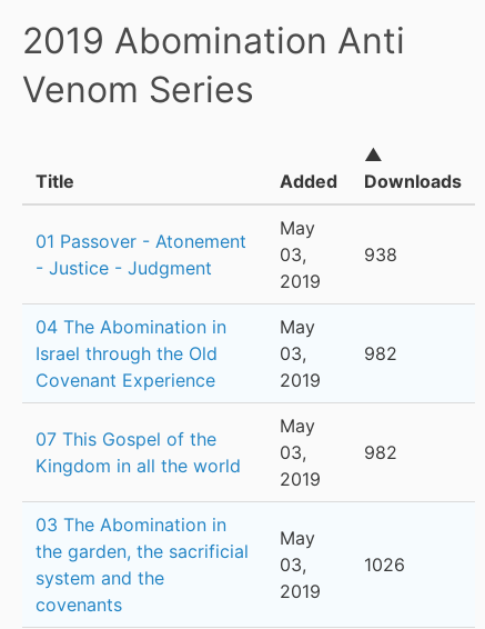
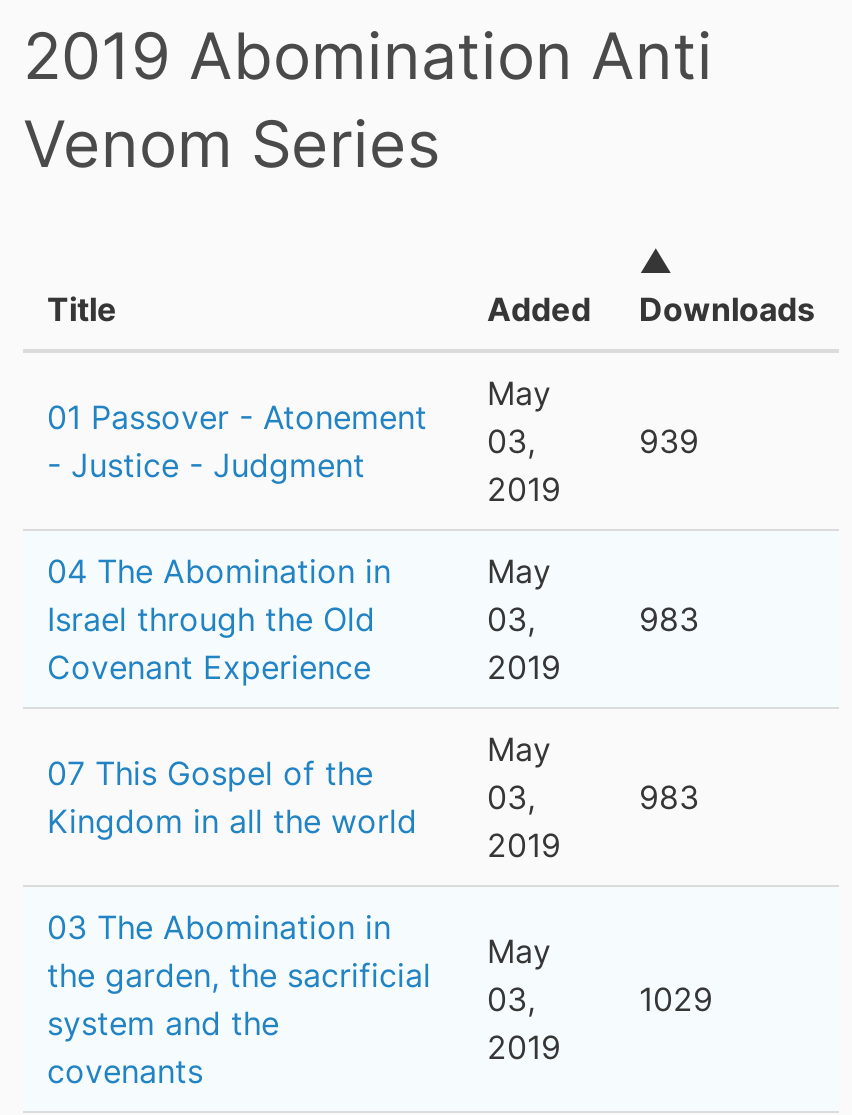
[364,244,397,266] 938 -> [639,422,699,462] 939
[364,343,397,365] 982 -> [639,600,699,640] 983
[364,442,397,464] 982 -> [639,778,699,818] 983
[364,554,405,576] 1026 -> [639,980,713,1020] 1029

